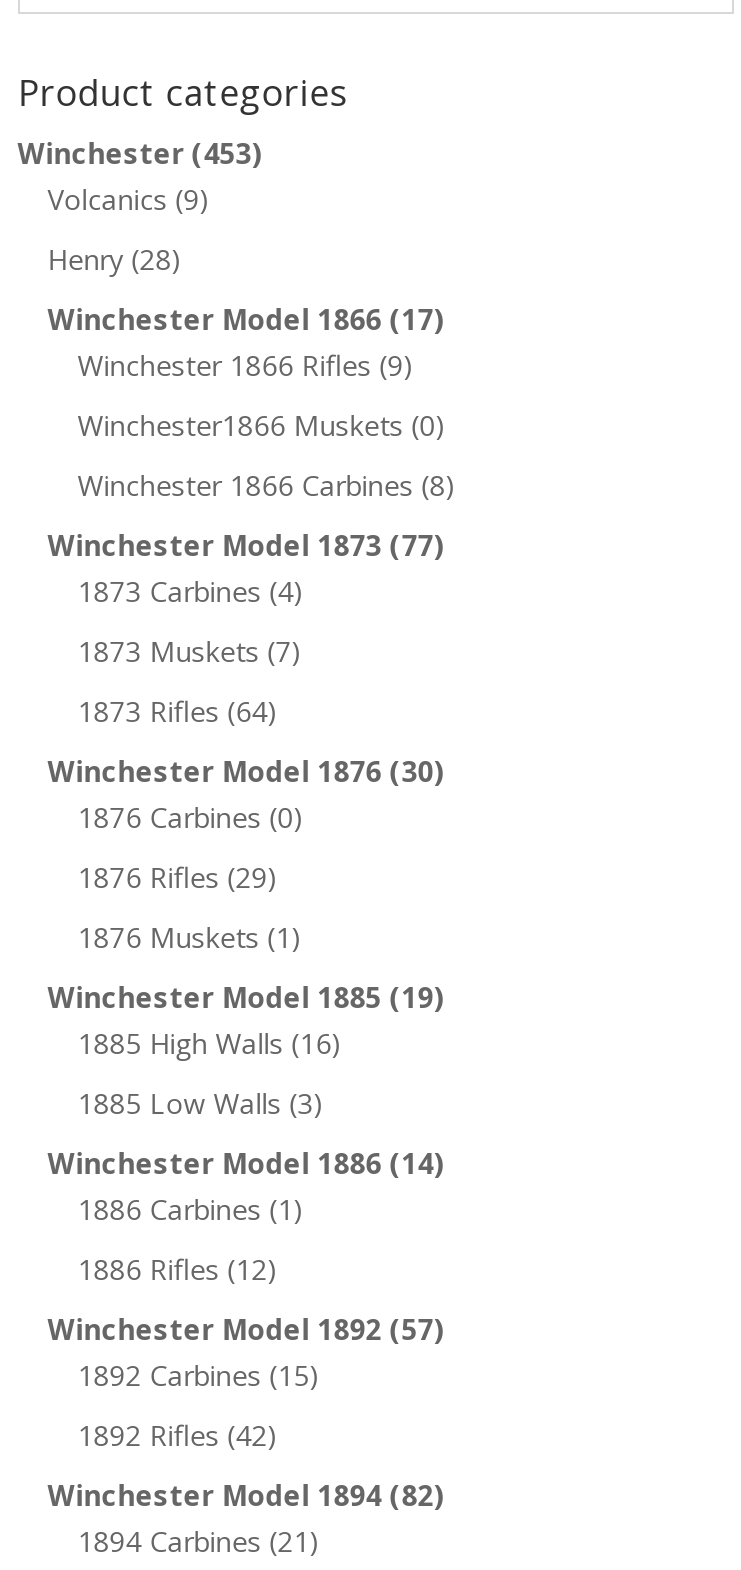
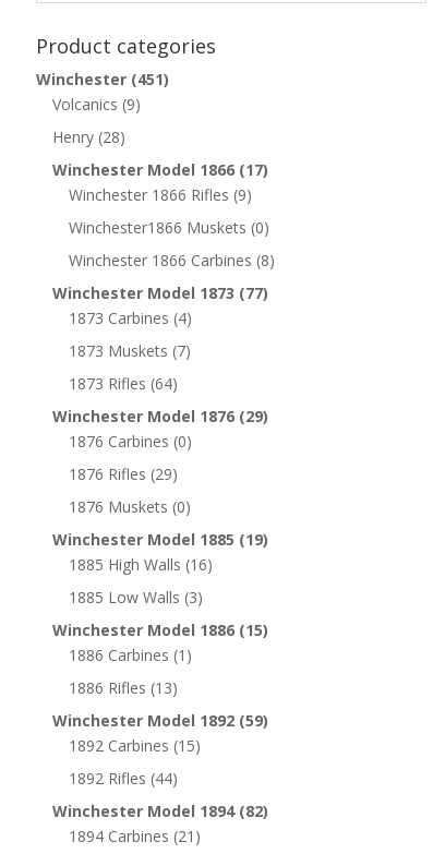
[18,134,262,172] Winchester (453) -> [36,69,169,89] Winchester (451)
[48,752,444,790] Winchester Model 1876 (30) -> [52,406,268,426] Winchester Model 1876 (29)
[78,918,302,956] 1876 Muskets (1) -> [68,496,191,517] 1876 Muskets (0)
[48,1144,444,1182] Winchester Model 1886 (14) -> [52,620,268,640] Winchester Model 1886 (15)
[78,1250,278,1288] 1886 Rifles (12) -> [68,677,178,698] 1886 Rifles (13)
[48,1310,444,1348] Winchester Model 1892 (57) -> [52,710,268,731] Winchester Model 1892 (59)
[78,1416,278,1454] 1892 Rifles (42) -> [68,768,178,789] 1892 Rifles (44)

